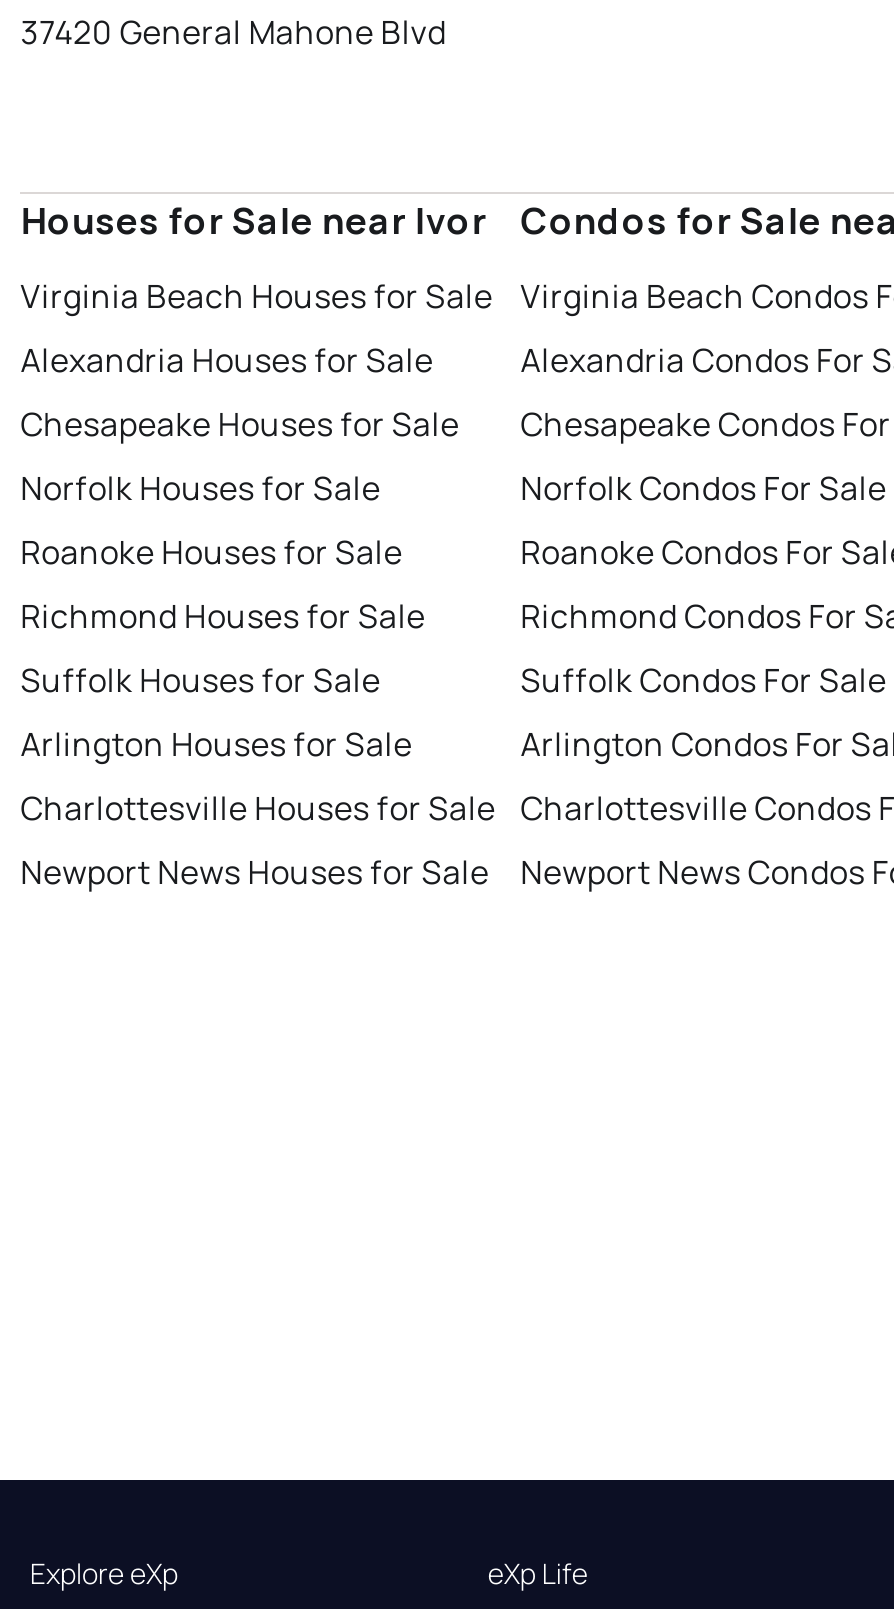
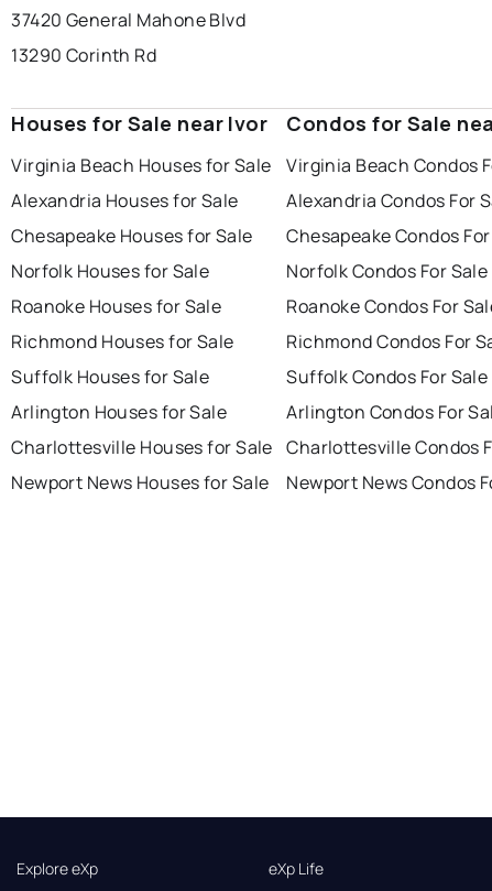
none -> [11,43,157,67] 13290 Corinth Rd

